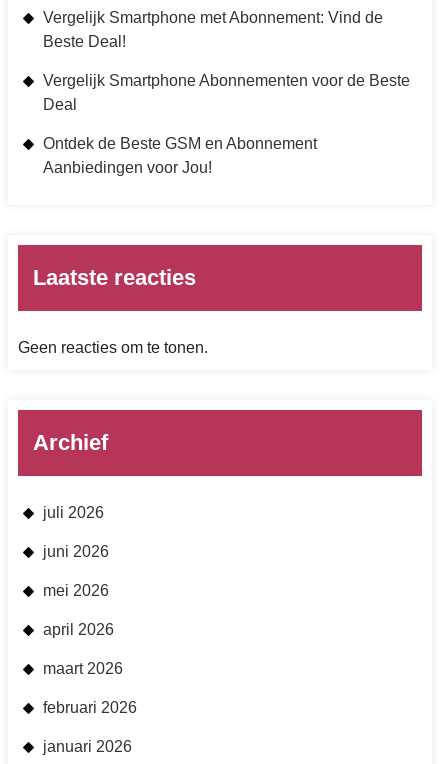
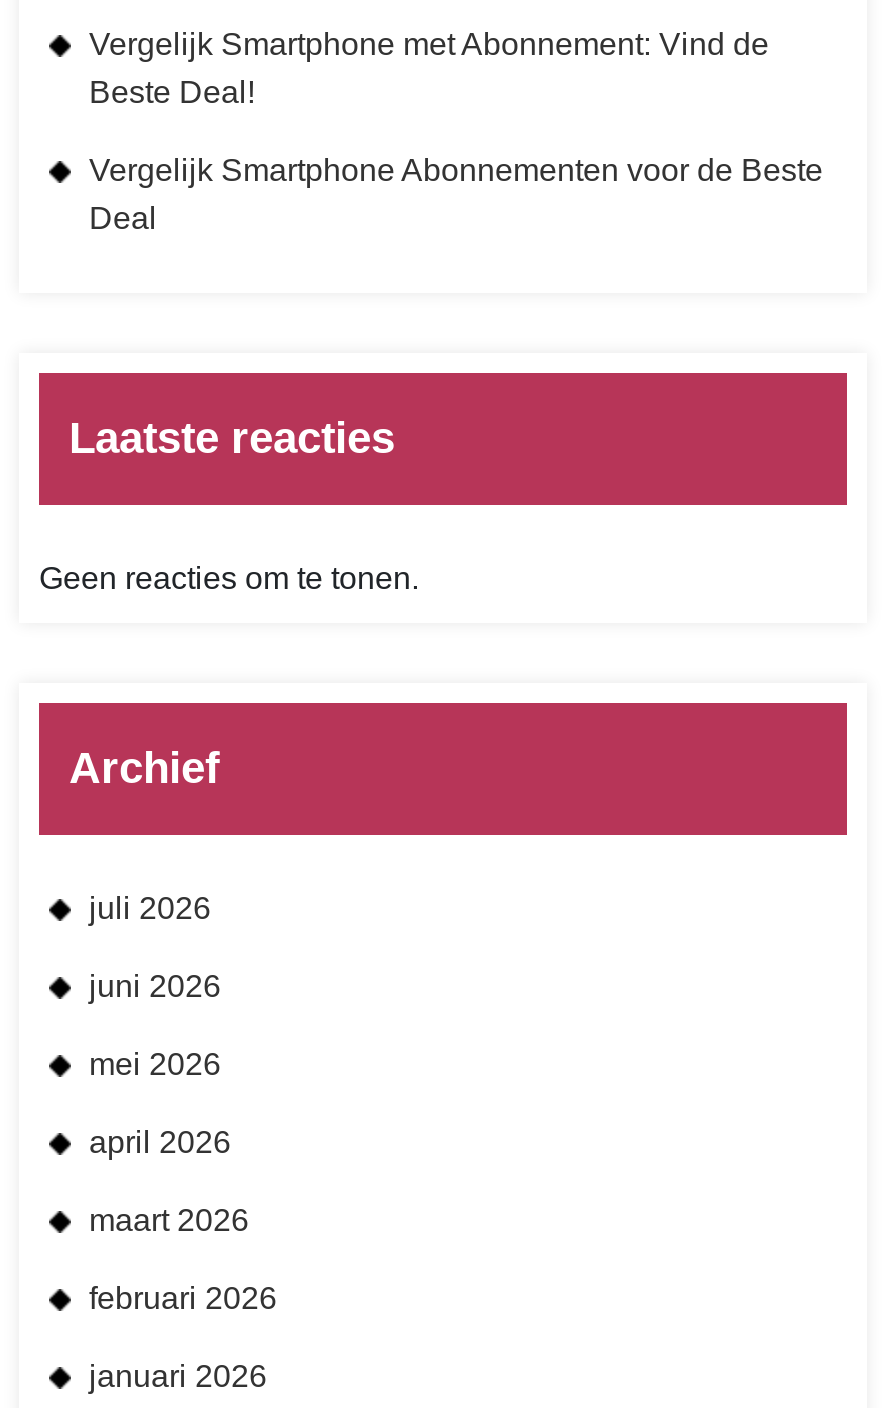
[43,135,317,176] Ontdek de Beste GSM en Abonnement | Aanbiedingen voor Jou! -> none

